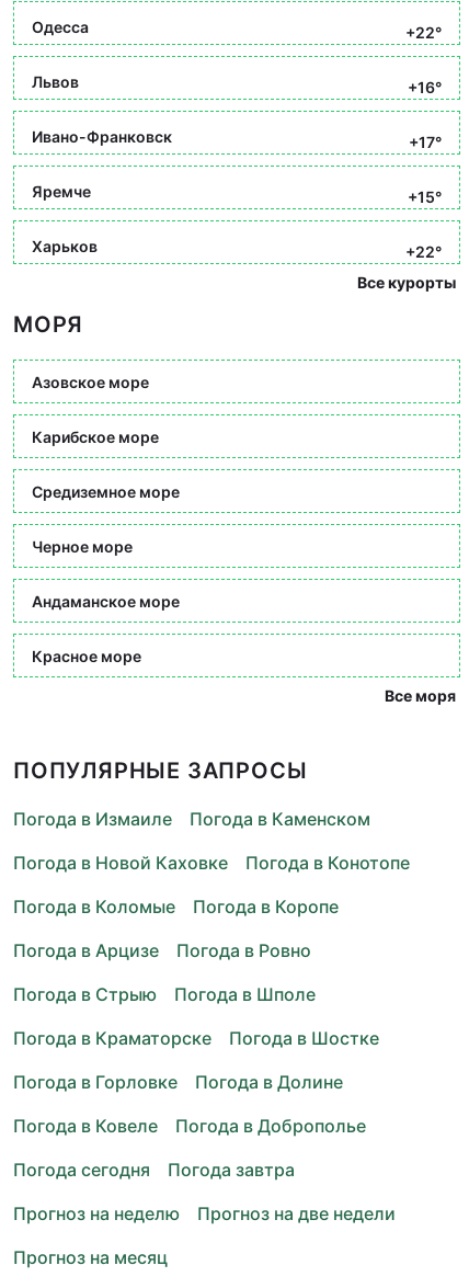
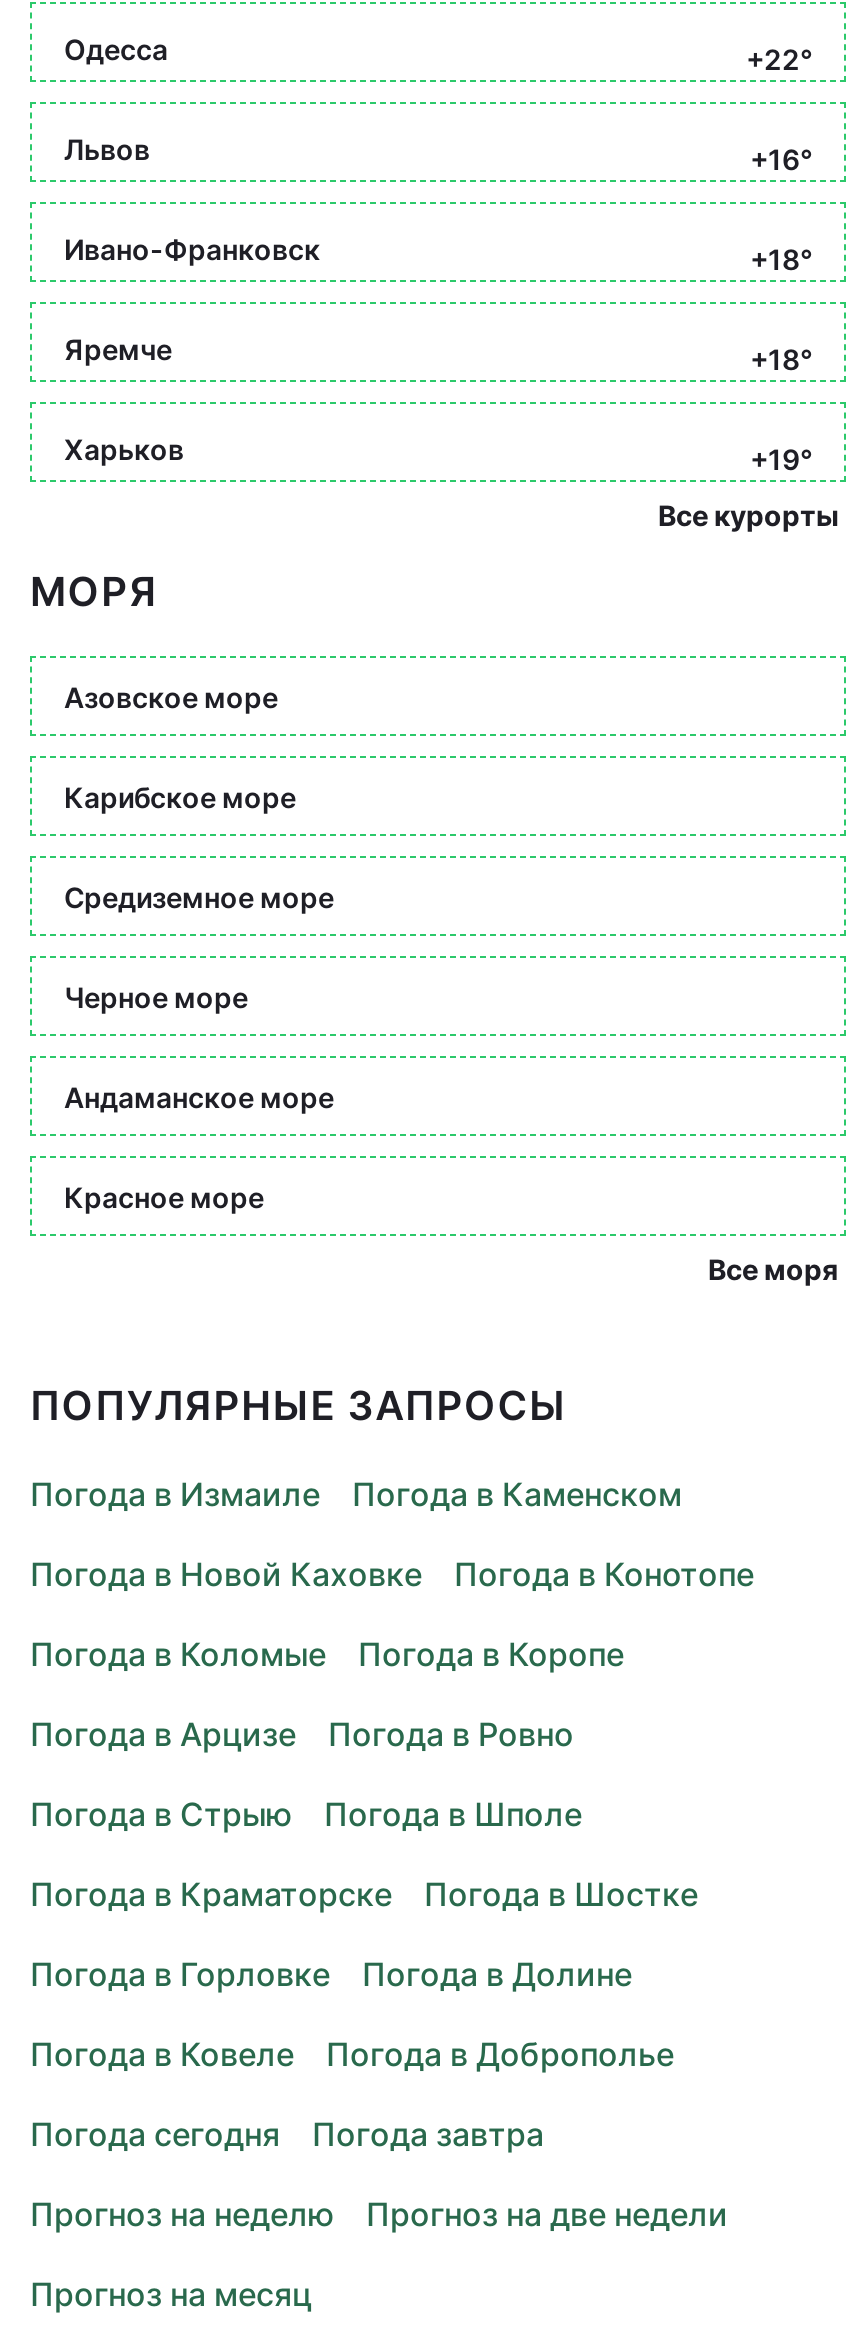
[409,133,442,151] +17° -> [750,242,812,276] +18°
[408,187,442,206] +15° -> [750,342,812,376] +18°
[405,242,442,261] +22° -> [750,442,812,476] +19°

